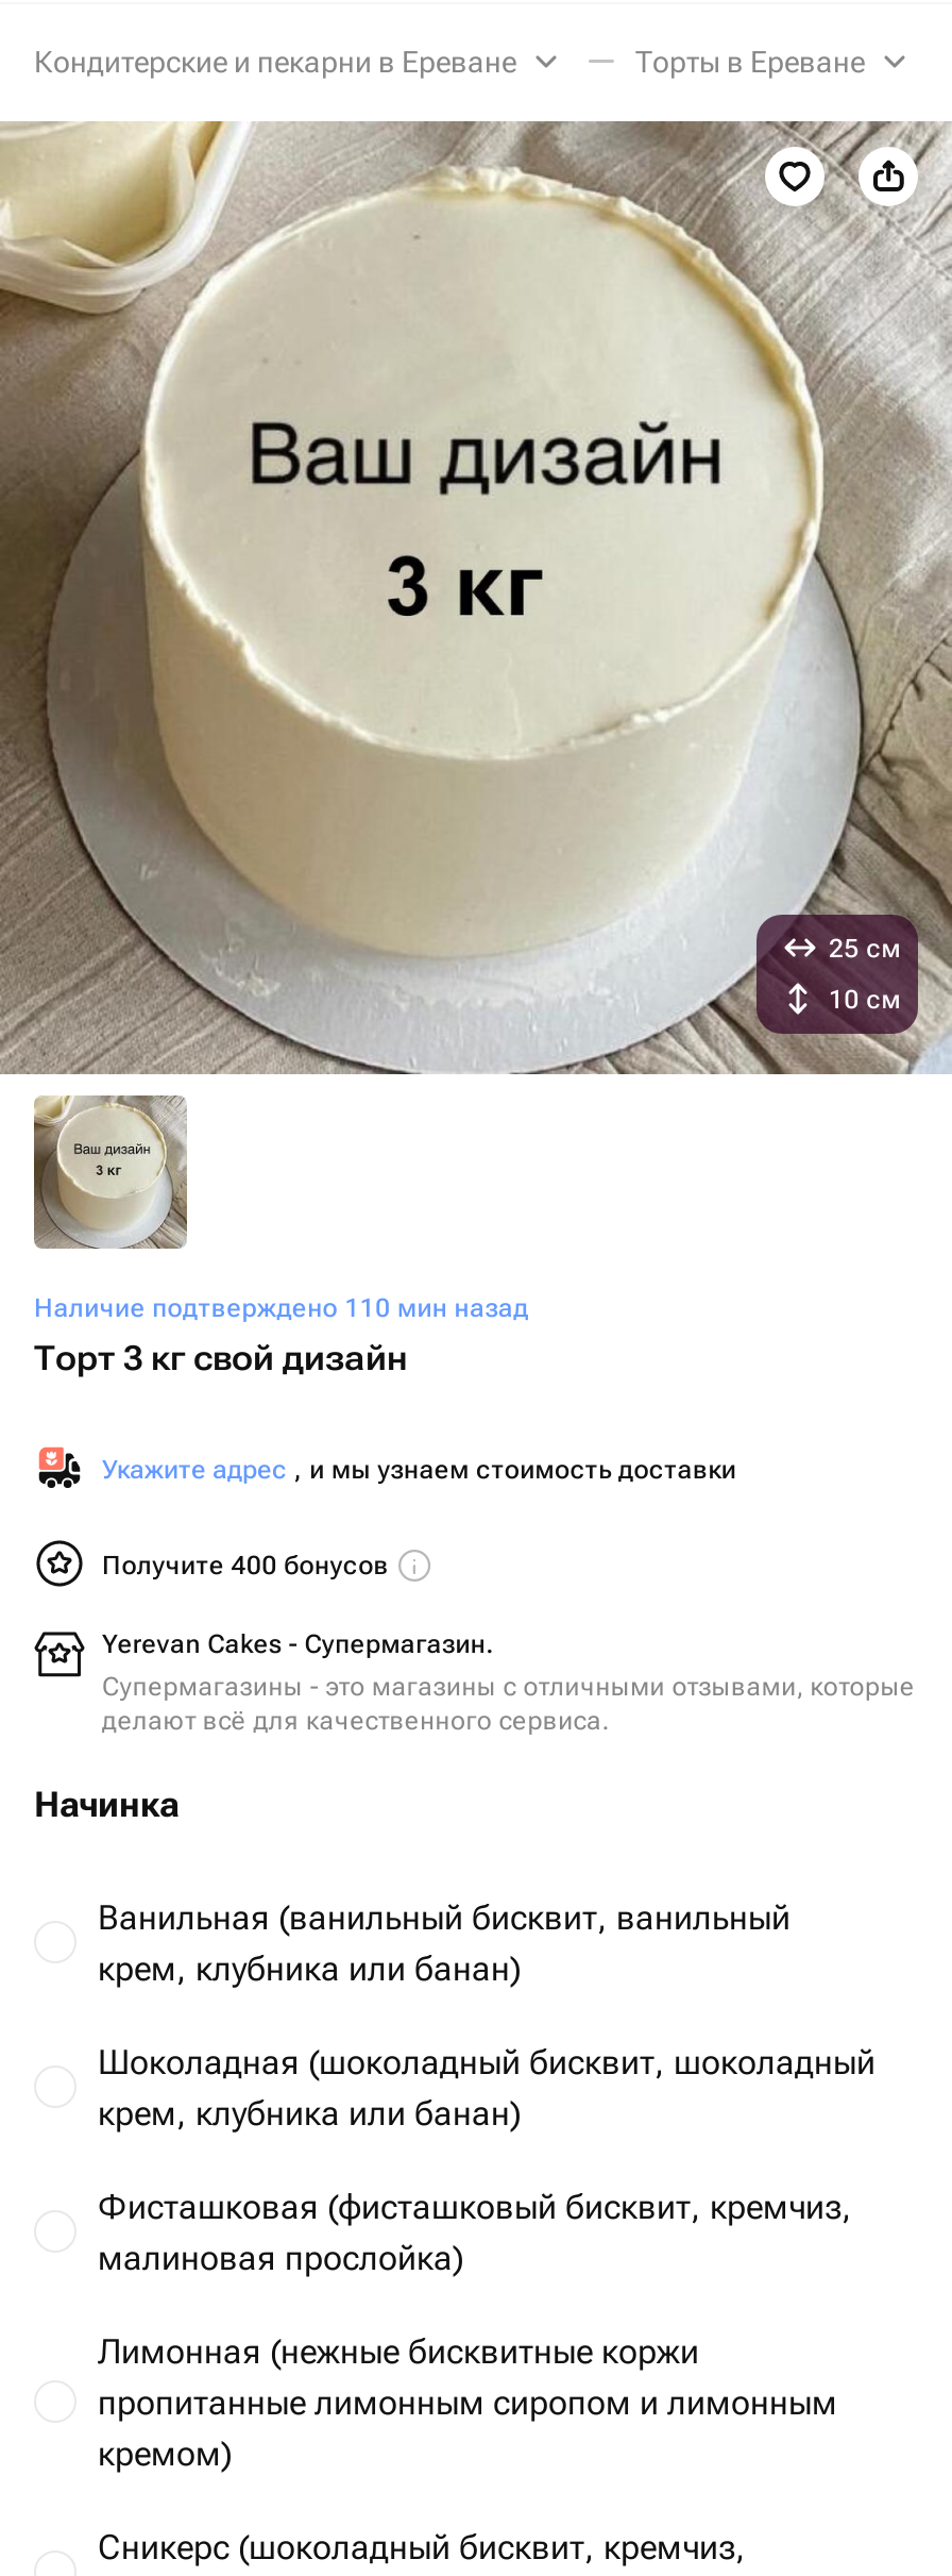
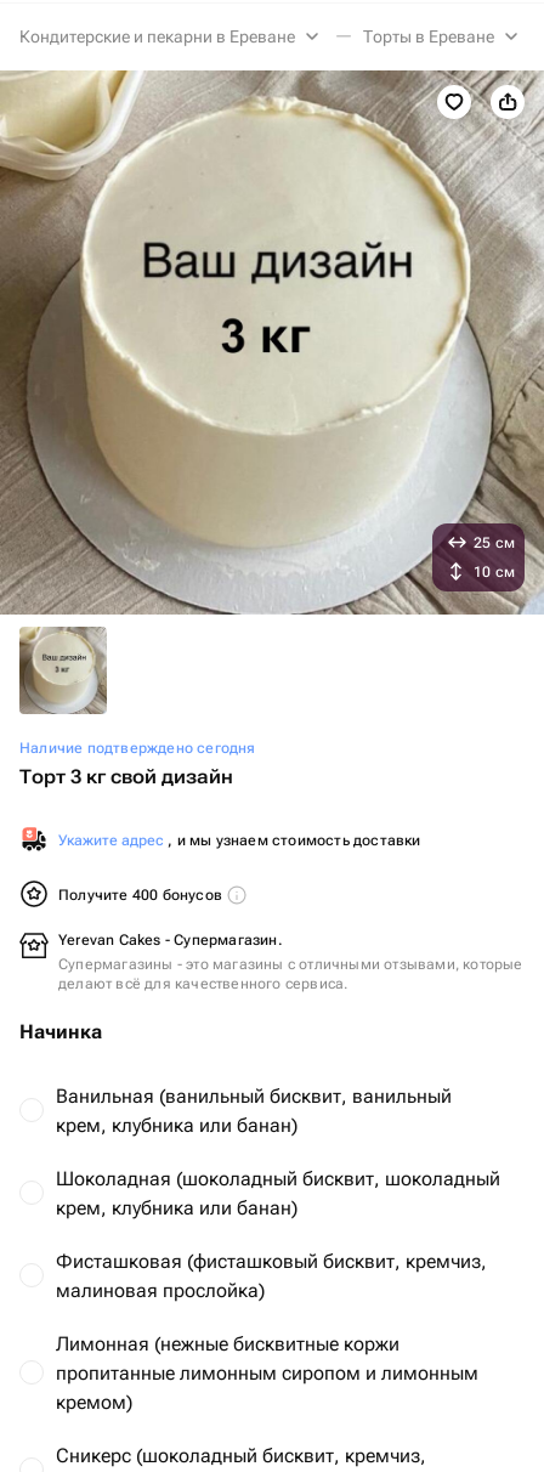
[34,1293,529,1323] Наличие подтверждено 110 мин назад -> [19,740,256,757] Наличие подтверждено сегодня

